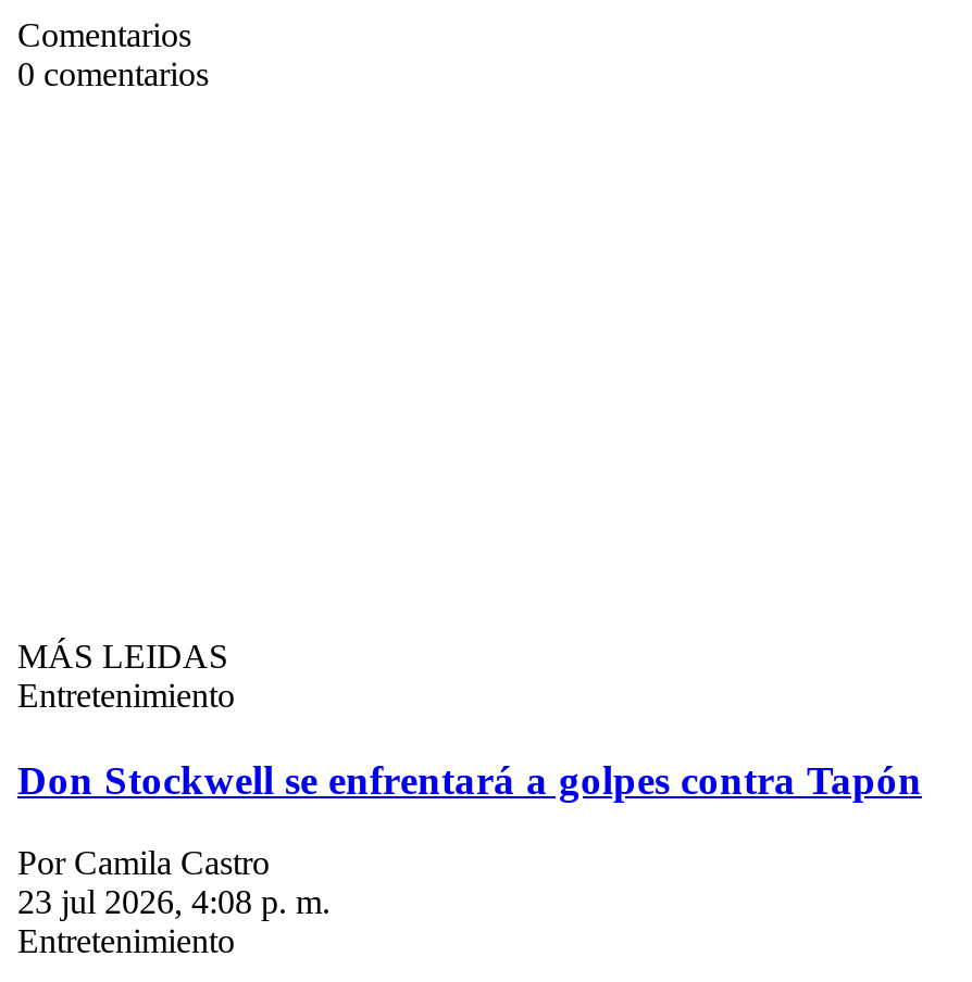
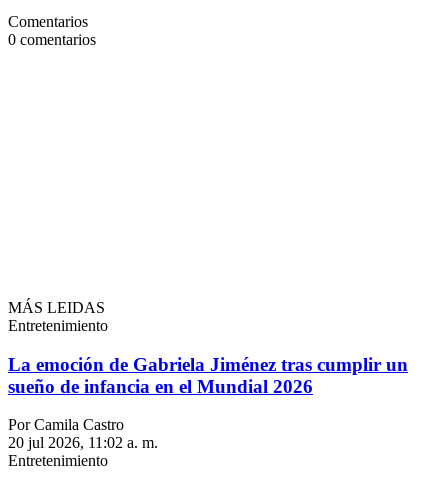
[17,756,922,802] Don Stockwell se enfrentará a golpes contra Tapón -> [8,353,408,396] La emoción de Gabriela Jiménez tras cumplir un | sueño de infancia en el Mundial 2026
[17,884,331,921] 23 jul 2026, 4:08 p. m. -> [8,434,158,451] 20 jul 2026, 11:02 a. m.

